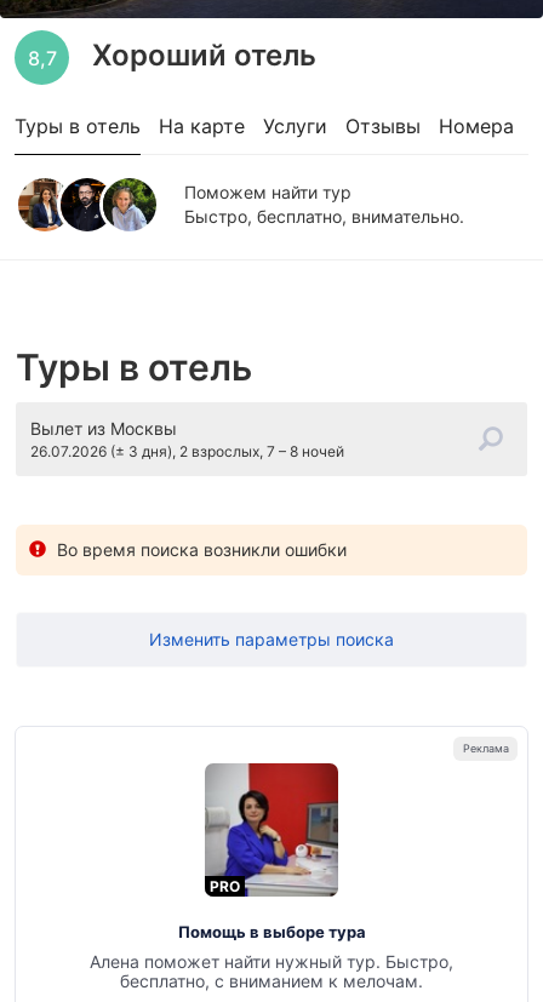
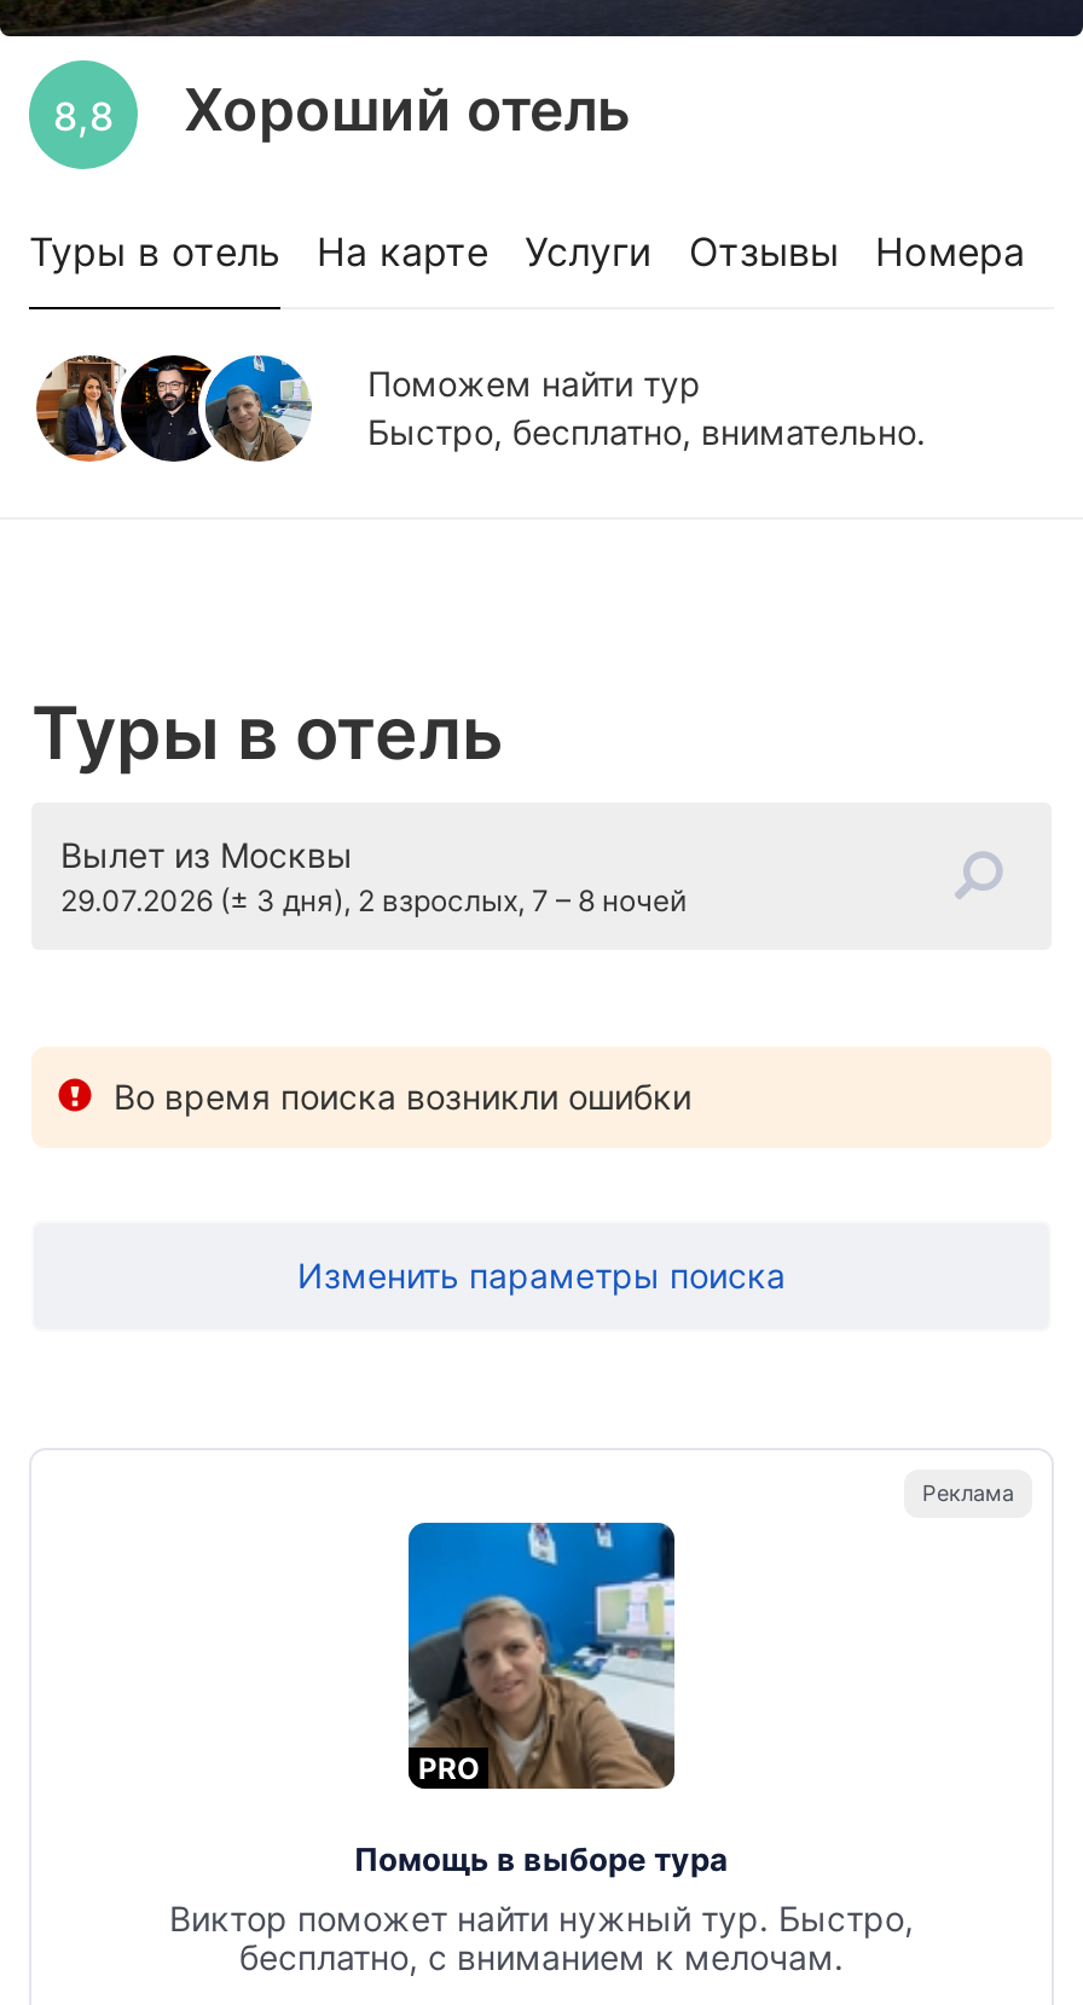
[27,37,316,72] 8,7 Хороший отель -> [53,74,631,144] 8,8 Хороший отель
[102,177,156,231] [image] -> [205,353,309,462] [image]
[30,442,344,461] 26.07.2026 (± 3 дня), 2 взрослых, 7 – 8 ночей -> [60,883,687,919] 29.07.2026 (± 3 дня), 2 взрослых, 7 – 8 ночей
[204,762,339,898] [image] -> [406,1520,677,1789] [image]
[90,951,453,972] Алена поможет найти нужный тур. Быстро, -> [169,1898,914,1939] Виктор поможет найти нужный тур. Быстро,

